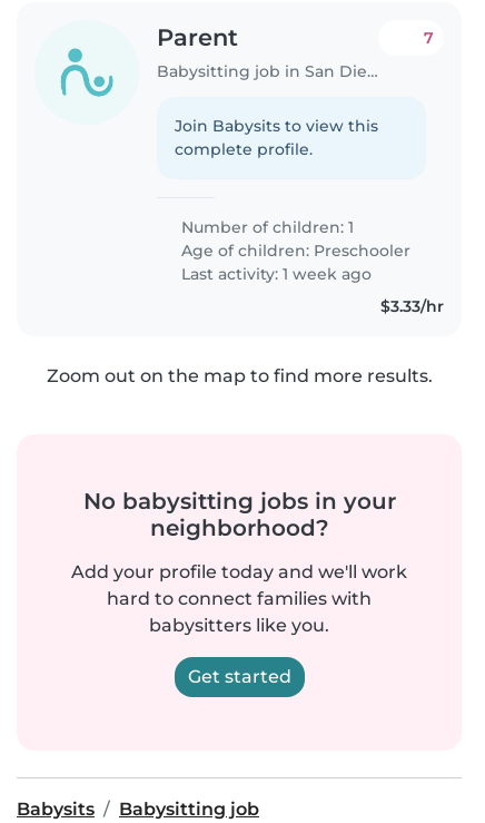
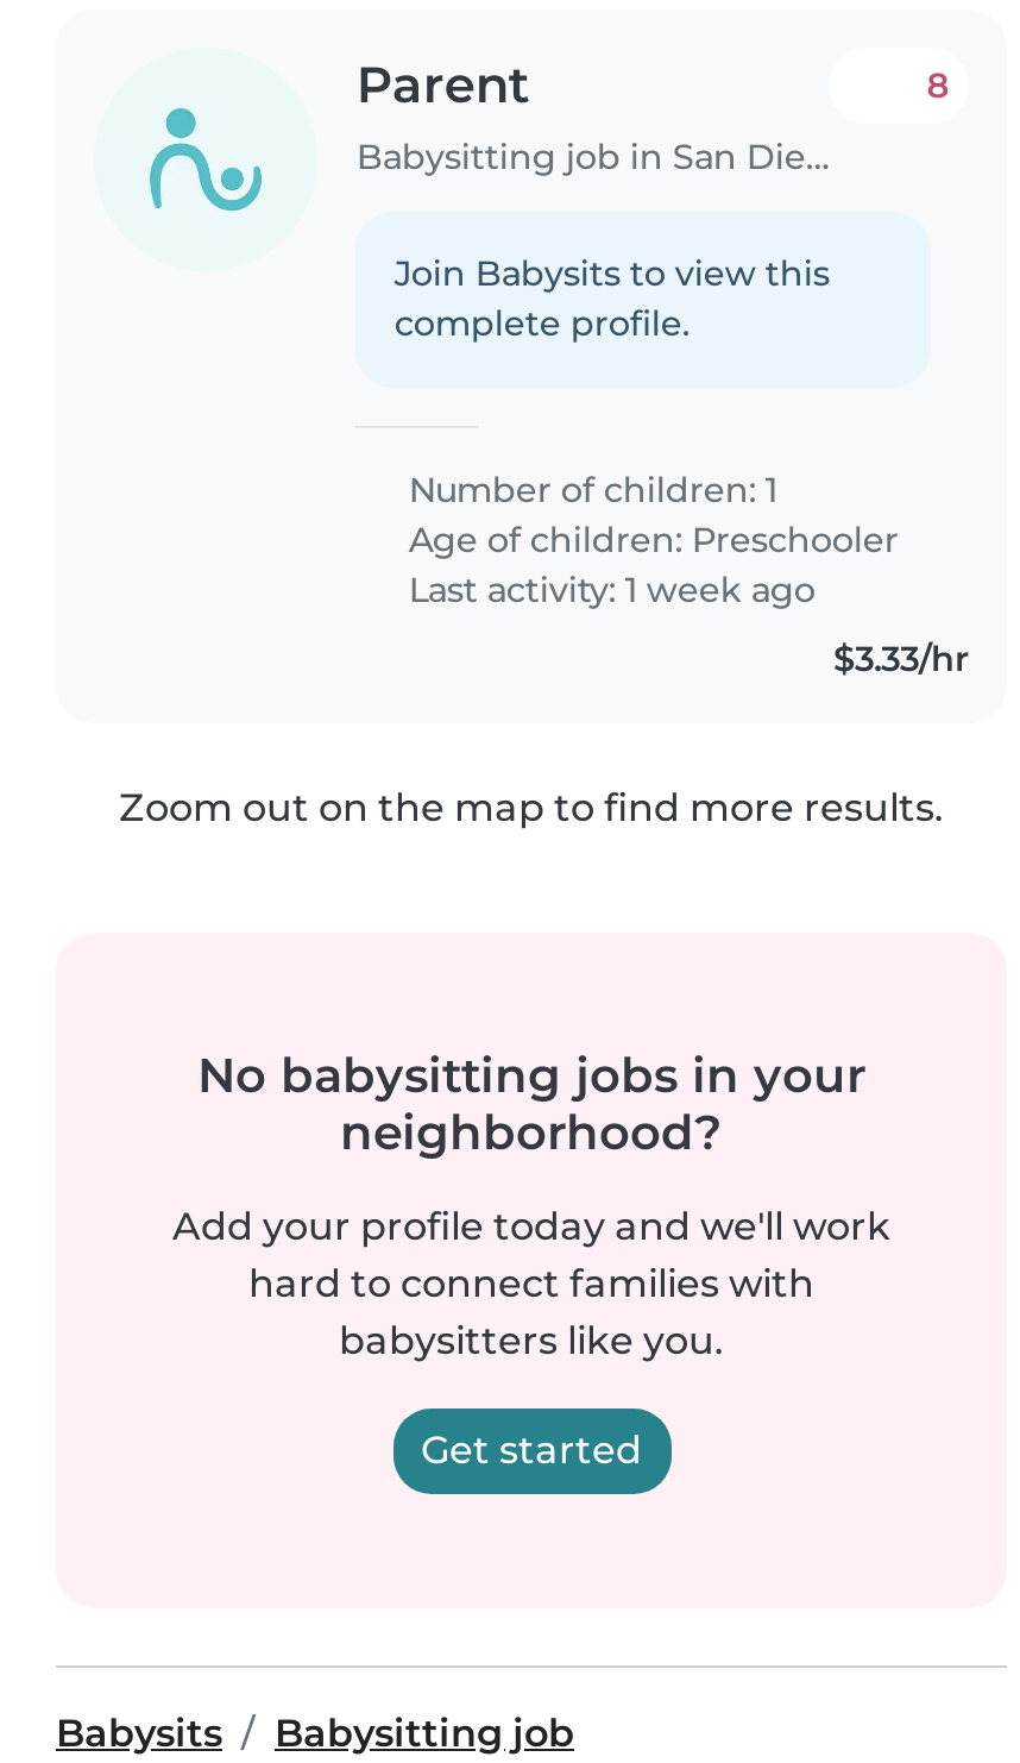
[424,27,434,47] 7 -> [927,63,948,106] 8

